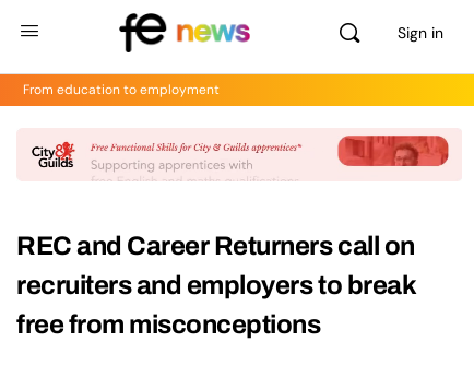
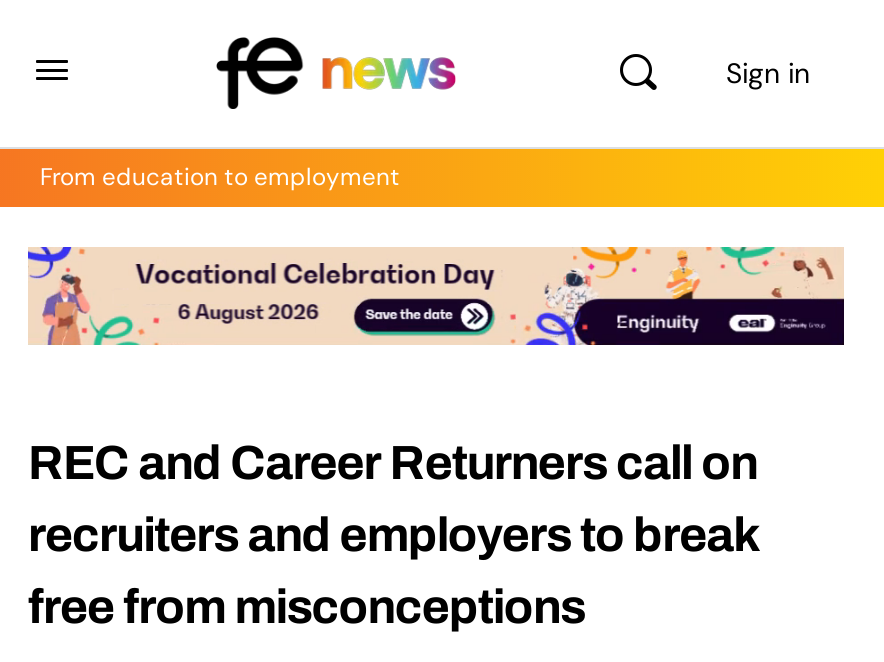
[16,128,462,181] [image] -> [26,245,846,347] [image]

